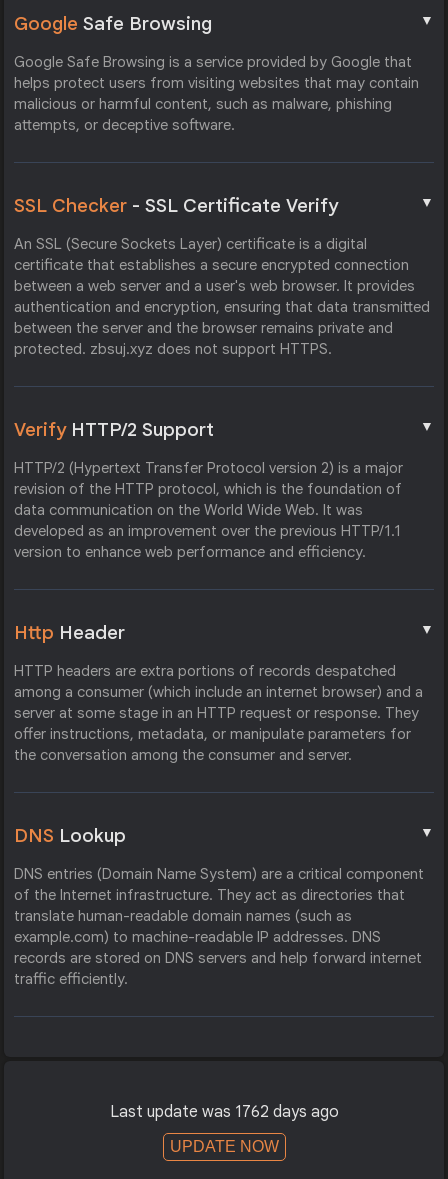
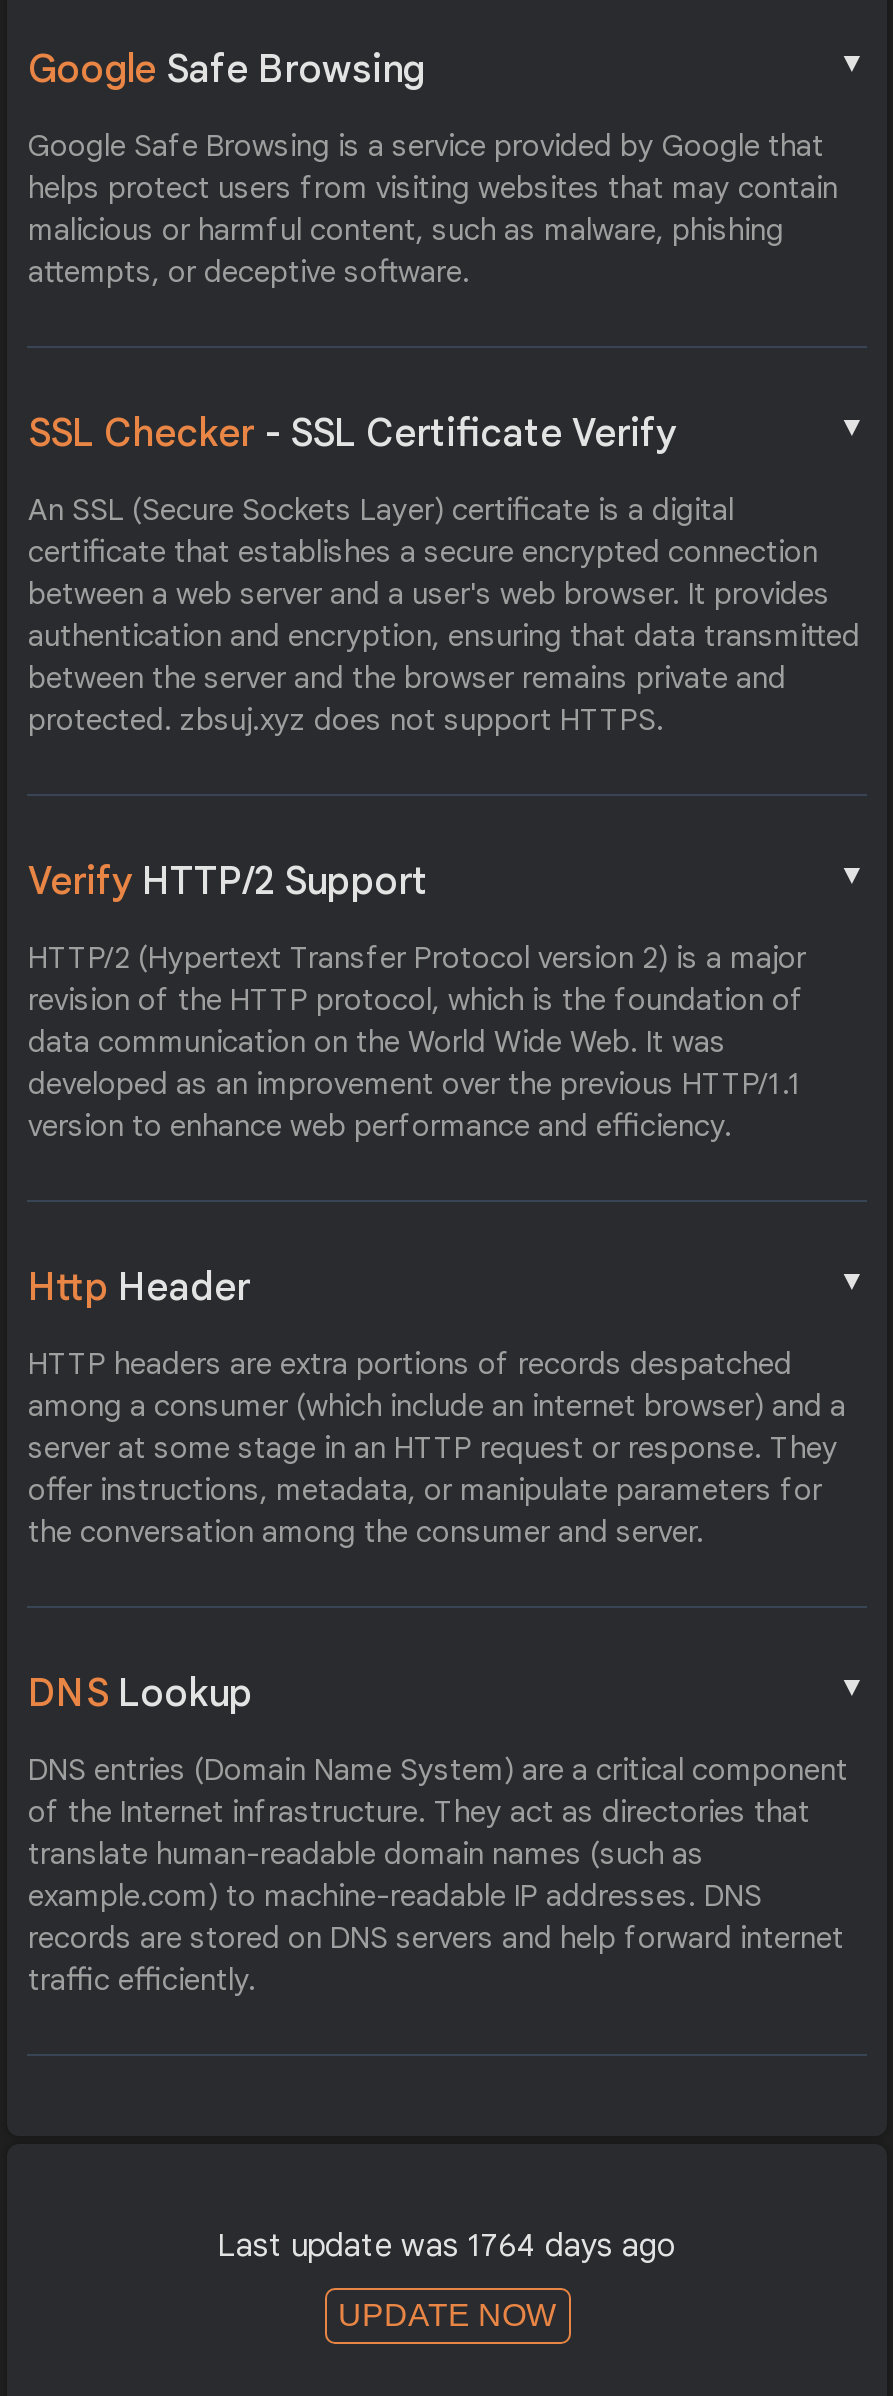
[109,1102,338,1122] Last update was 1762 days ago -> [217,2226,677,2266] Last update was 1764 days ago

